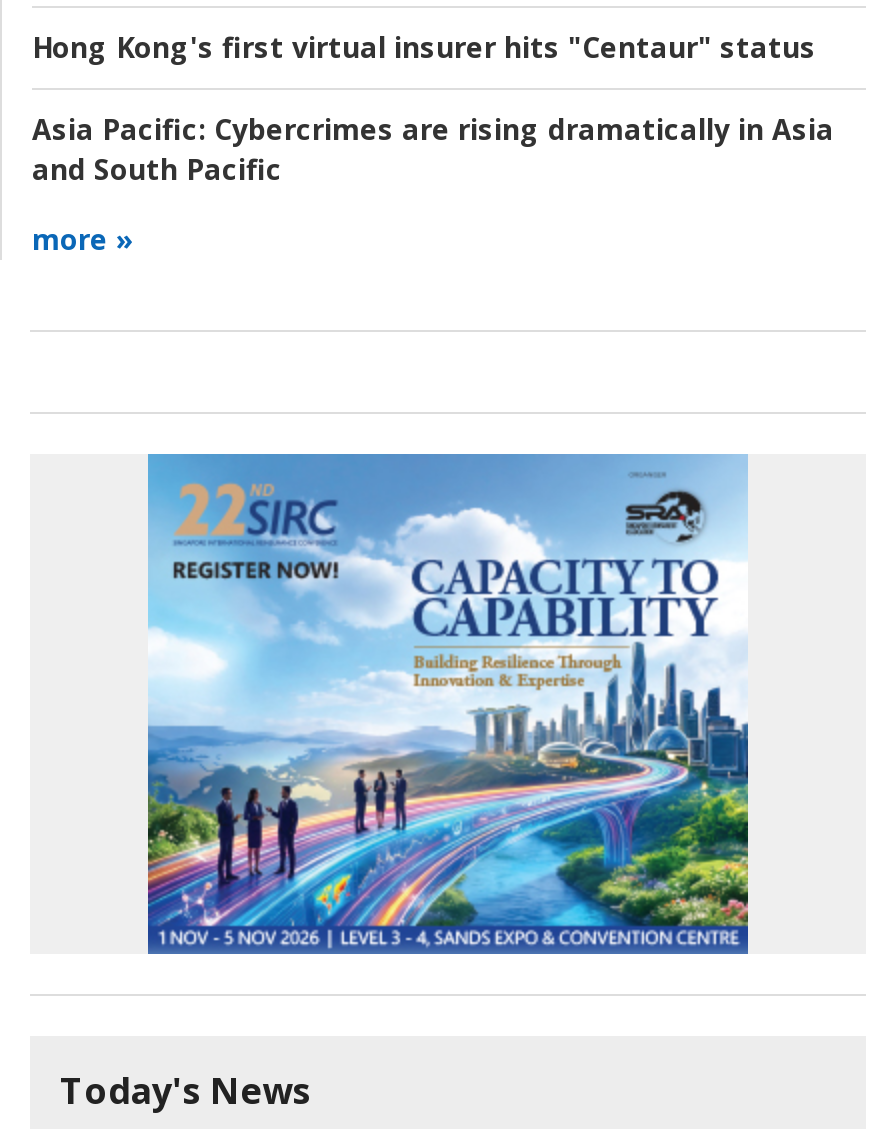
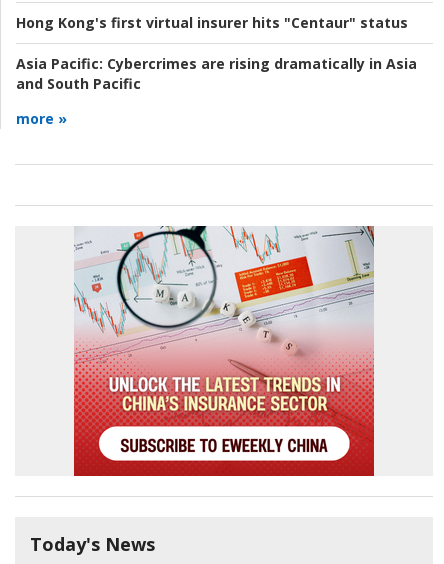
[146,453,750,957] [image] -> [73,225,375,477] [image]

